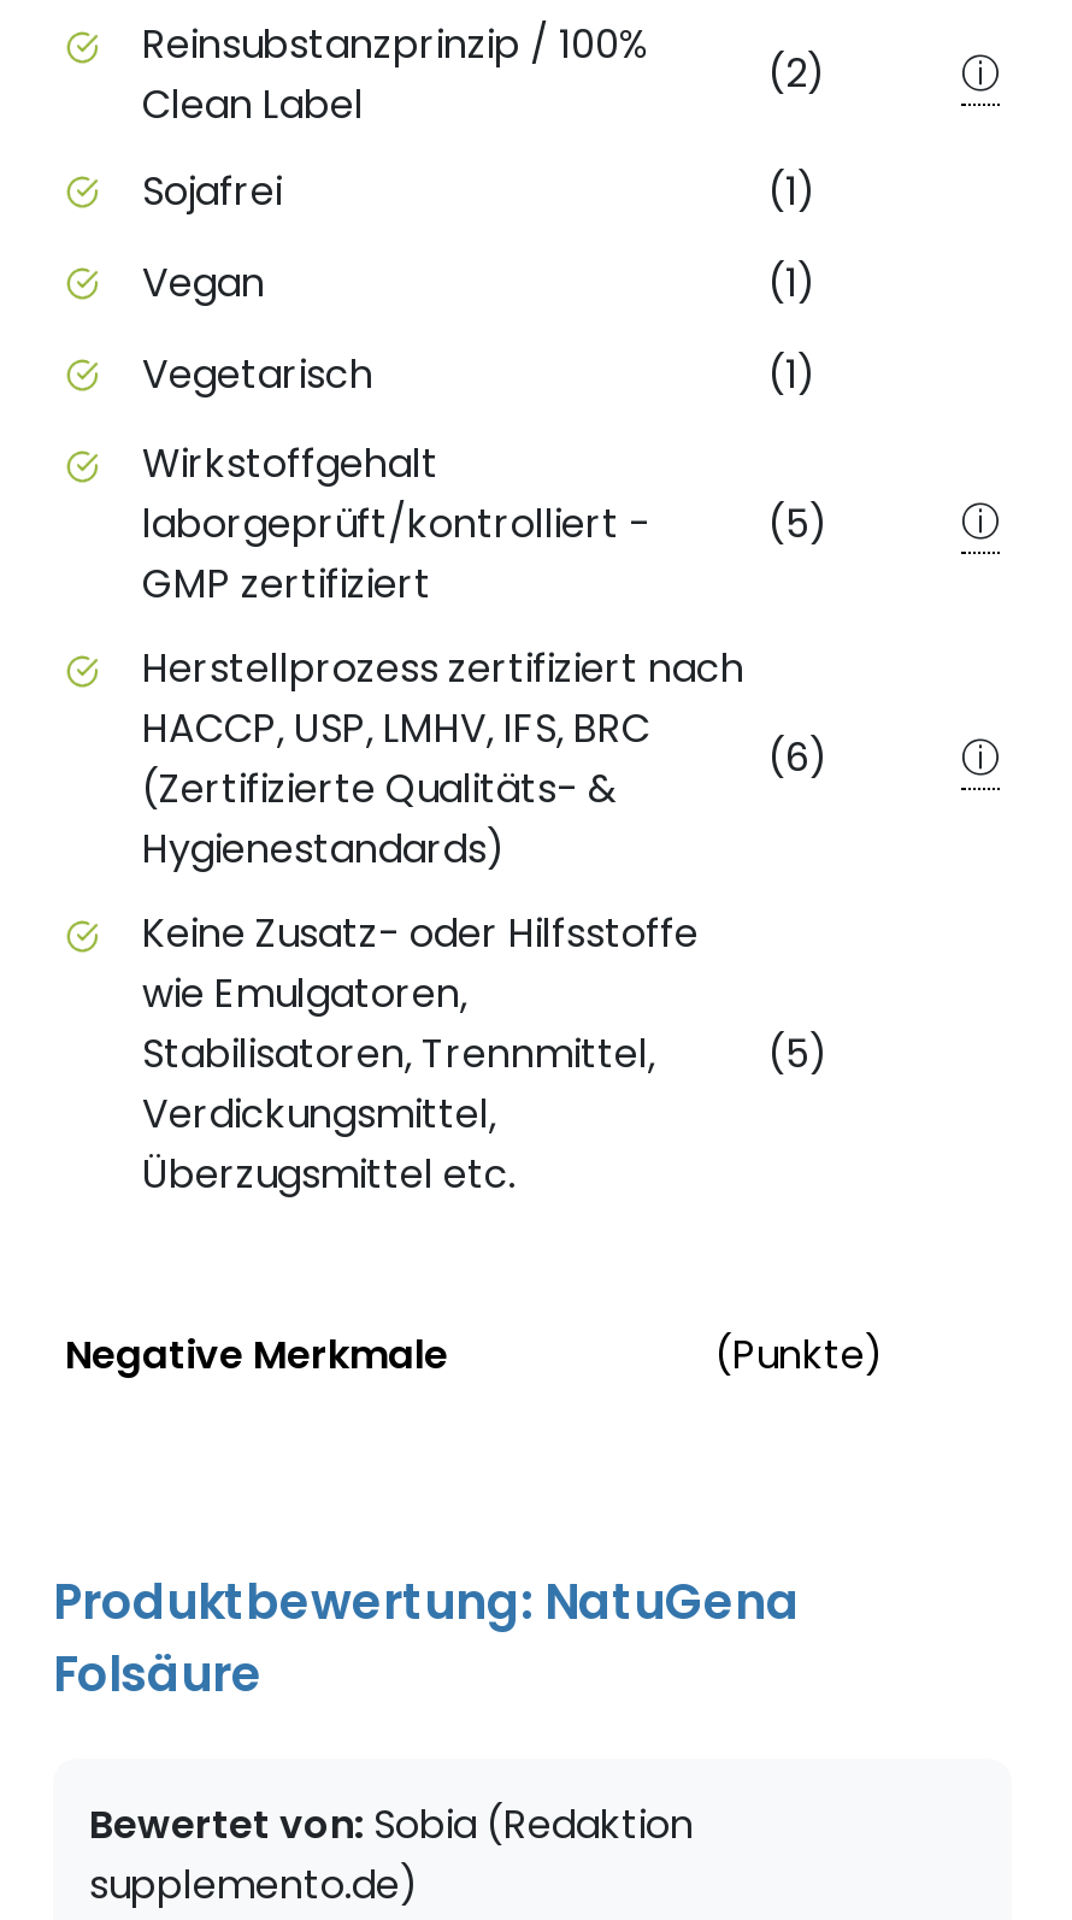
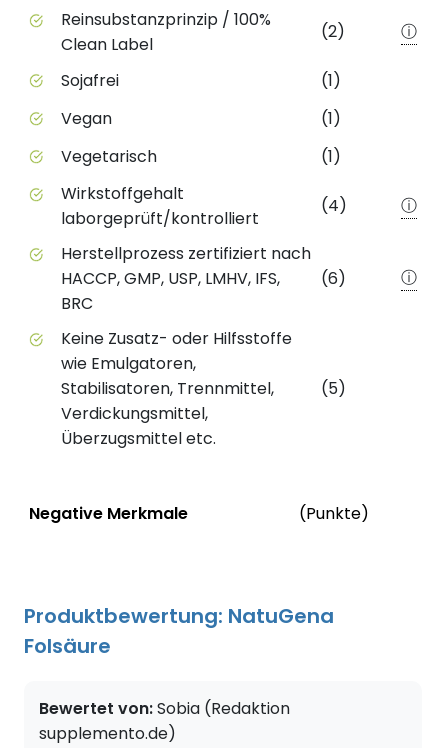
[142,496,650,612] laborgeprüft/kontrolliert - | GMP zertifiziert -> [61,207,259,230] laborgeprüft/kontrolliert
[768,496,829,552] (5) -> [321,194,347,217] (4)
[142,701,650,877] HACCP, USP, LMHV, IFS, BRC | (Zertifizierte Qualitäts- & | Hygienestandards) -> [61,267,280,315] HACCP, GMP, USP, LMHV, IFS, | BRC

